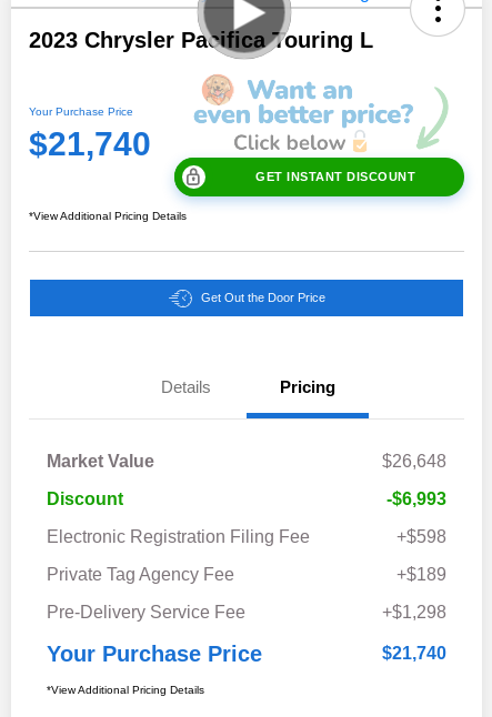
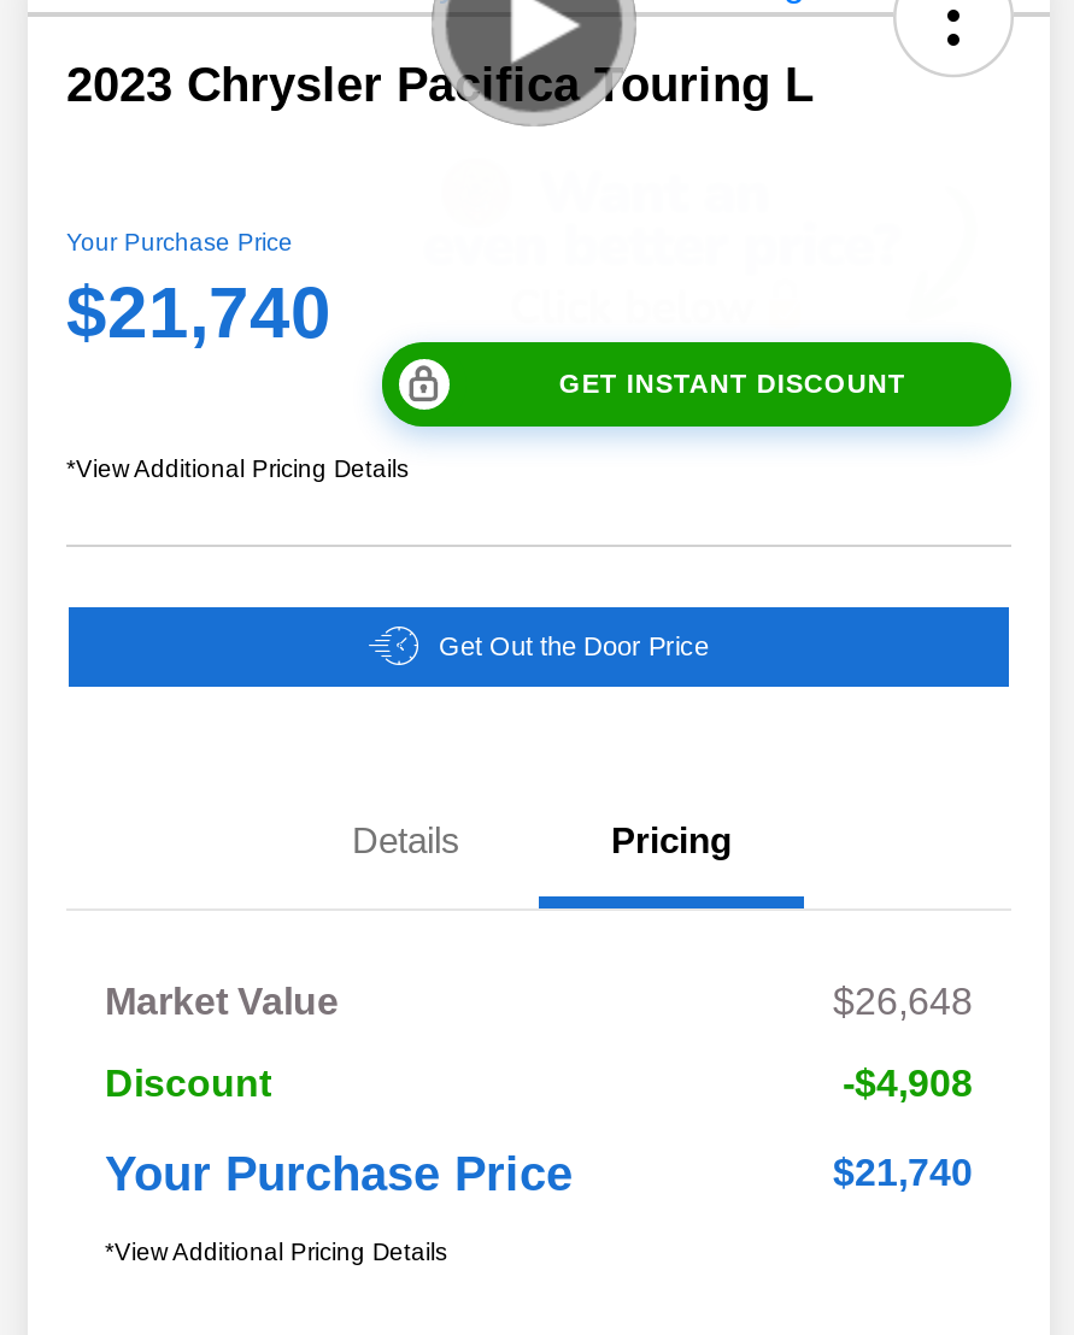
[193,74,449,153] [image] -> none
[47,490,446,622] -$6,993 | Electronic Registration Filing Fee | +$598 | Private Tag Agency Fee | +$189 | Pre-Delivery Service Fee | +$1,298 -> [843,1063,973,1104] -$4,908

